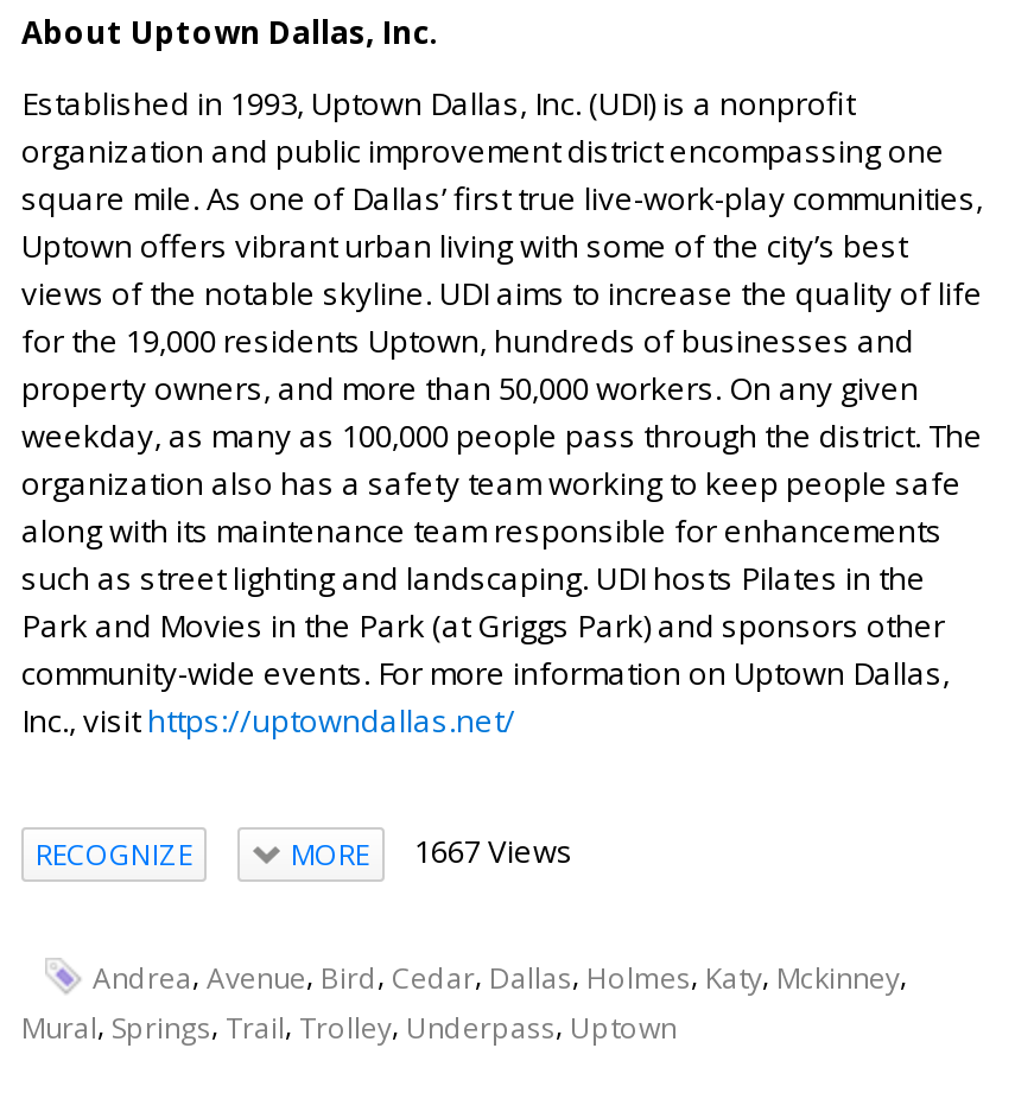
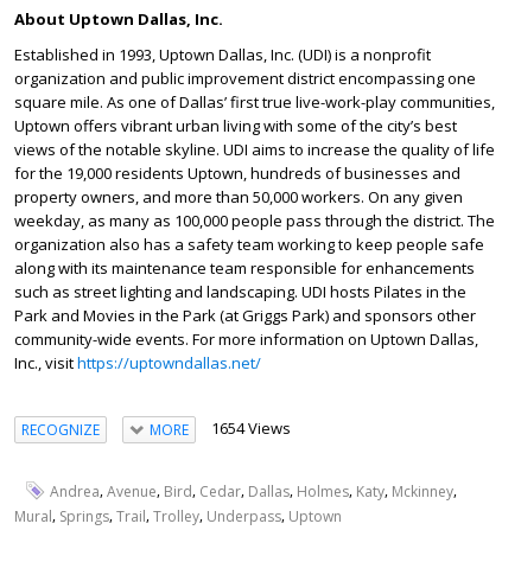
[291,830,573,875] MORE 1667 Views -> [149,417,290,440] MORE 1654 Views

